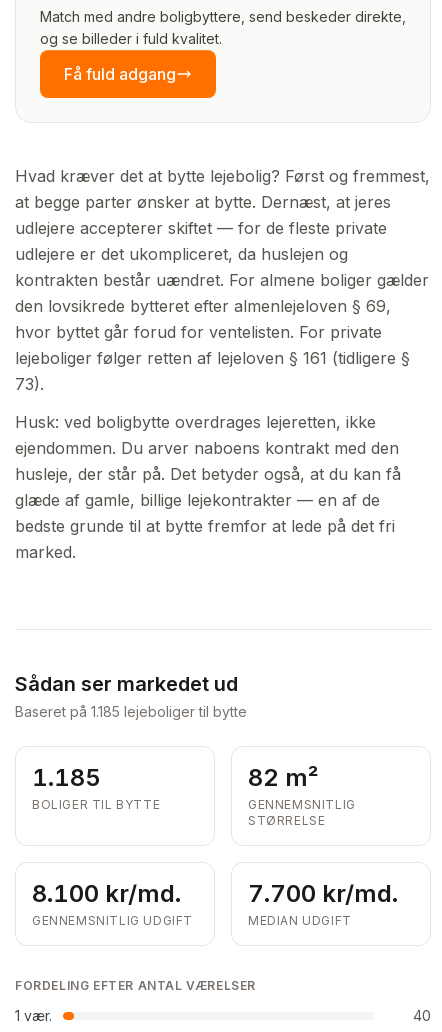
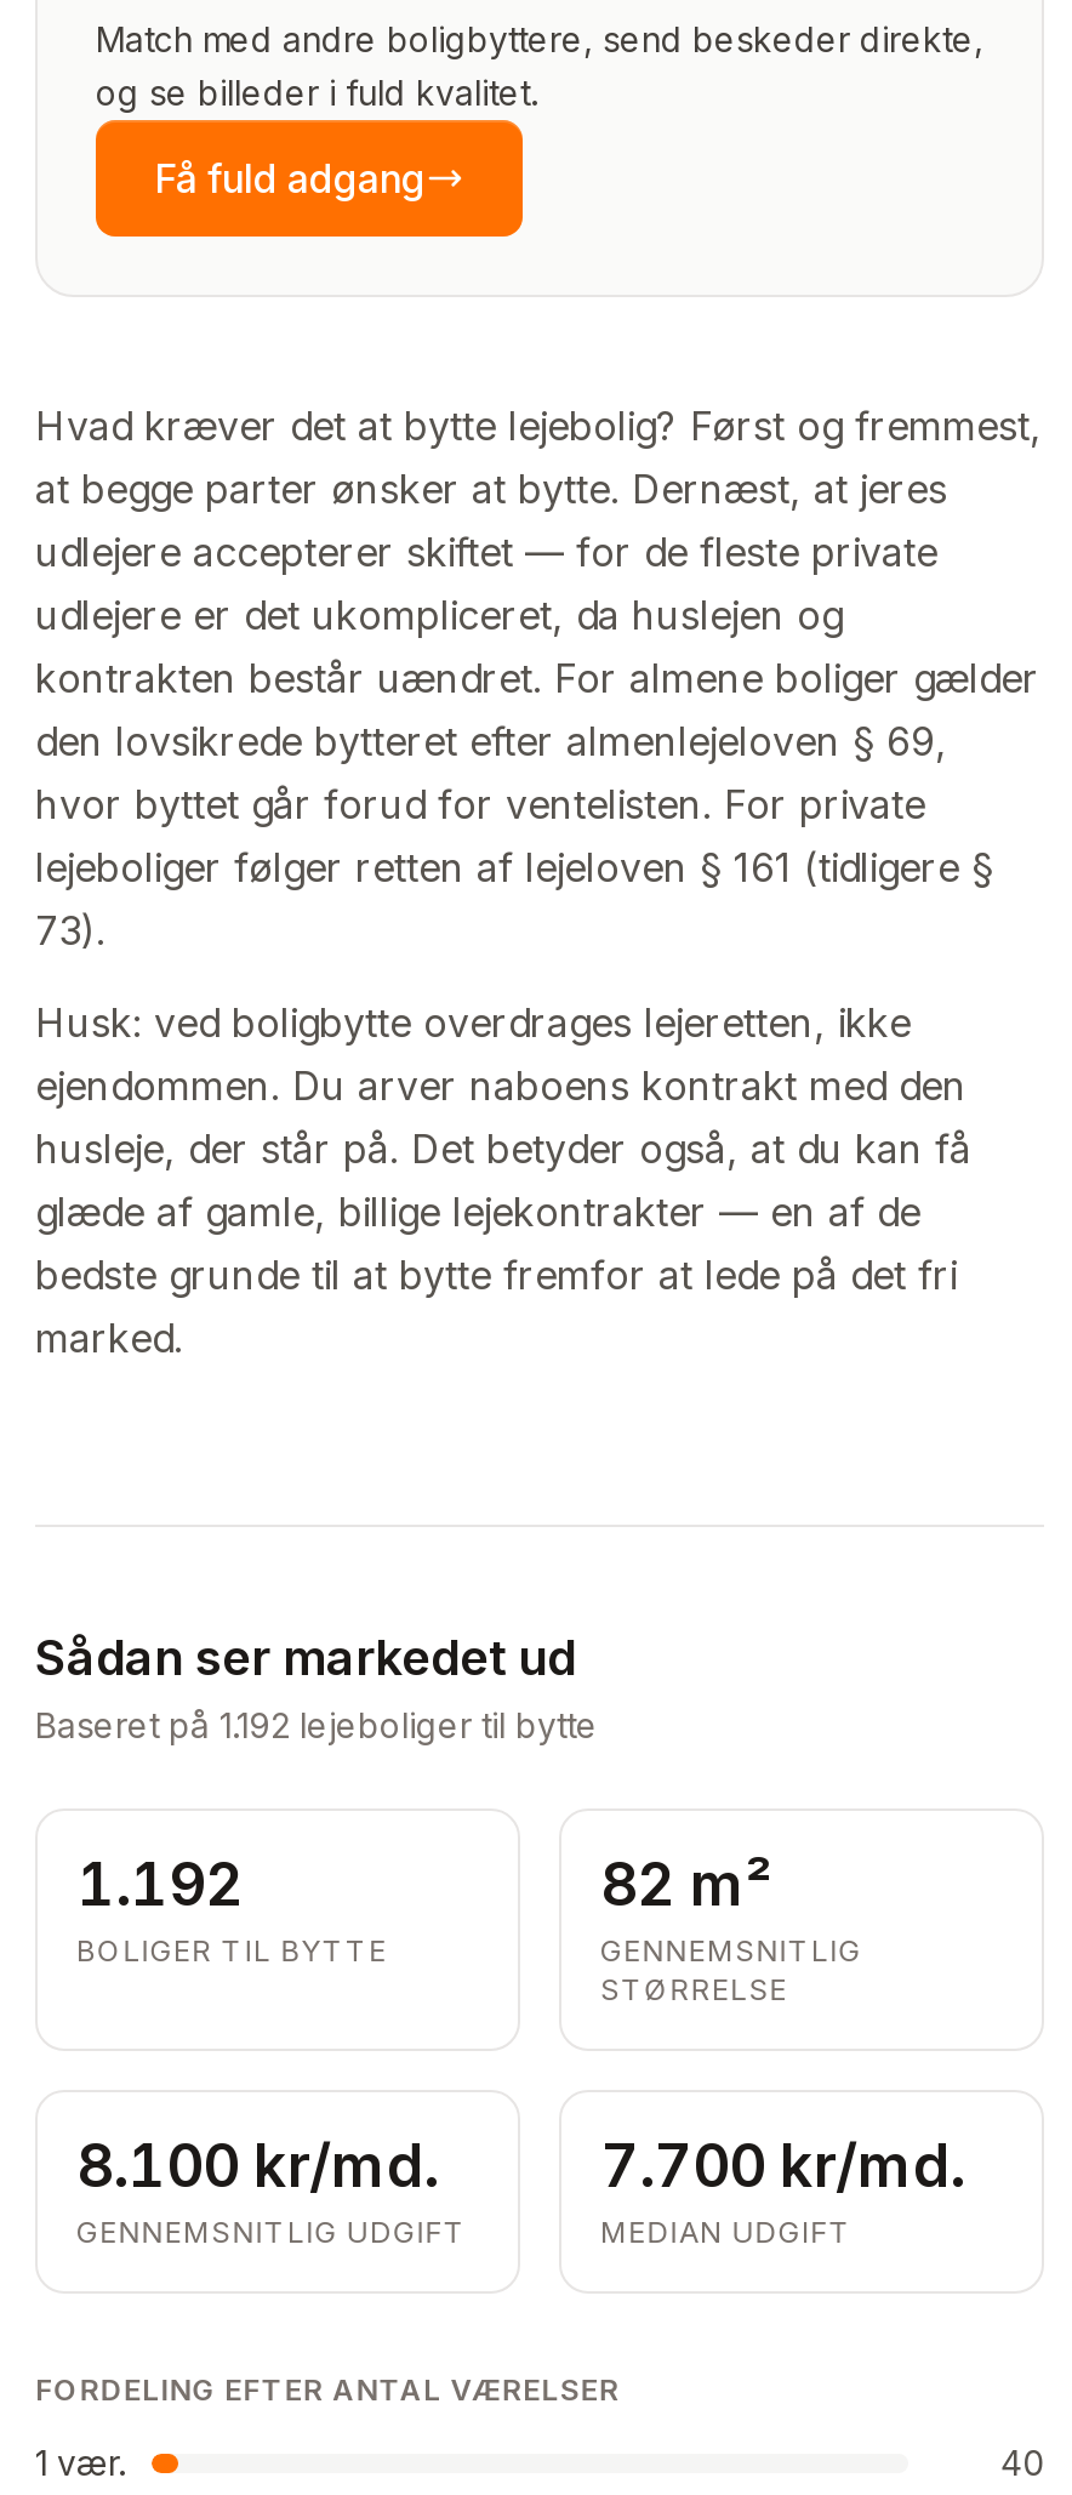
[15,703,247,720] Baseret på 1.185 lejeboliger til bytte -> [35,1704,598,1745] Baseret på 1.192 lejeboliger til bytte
[32,763,101,792] 1.185 -> [76,1850,244,1920] 1.192

